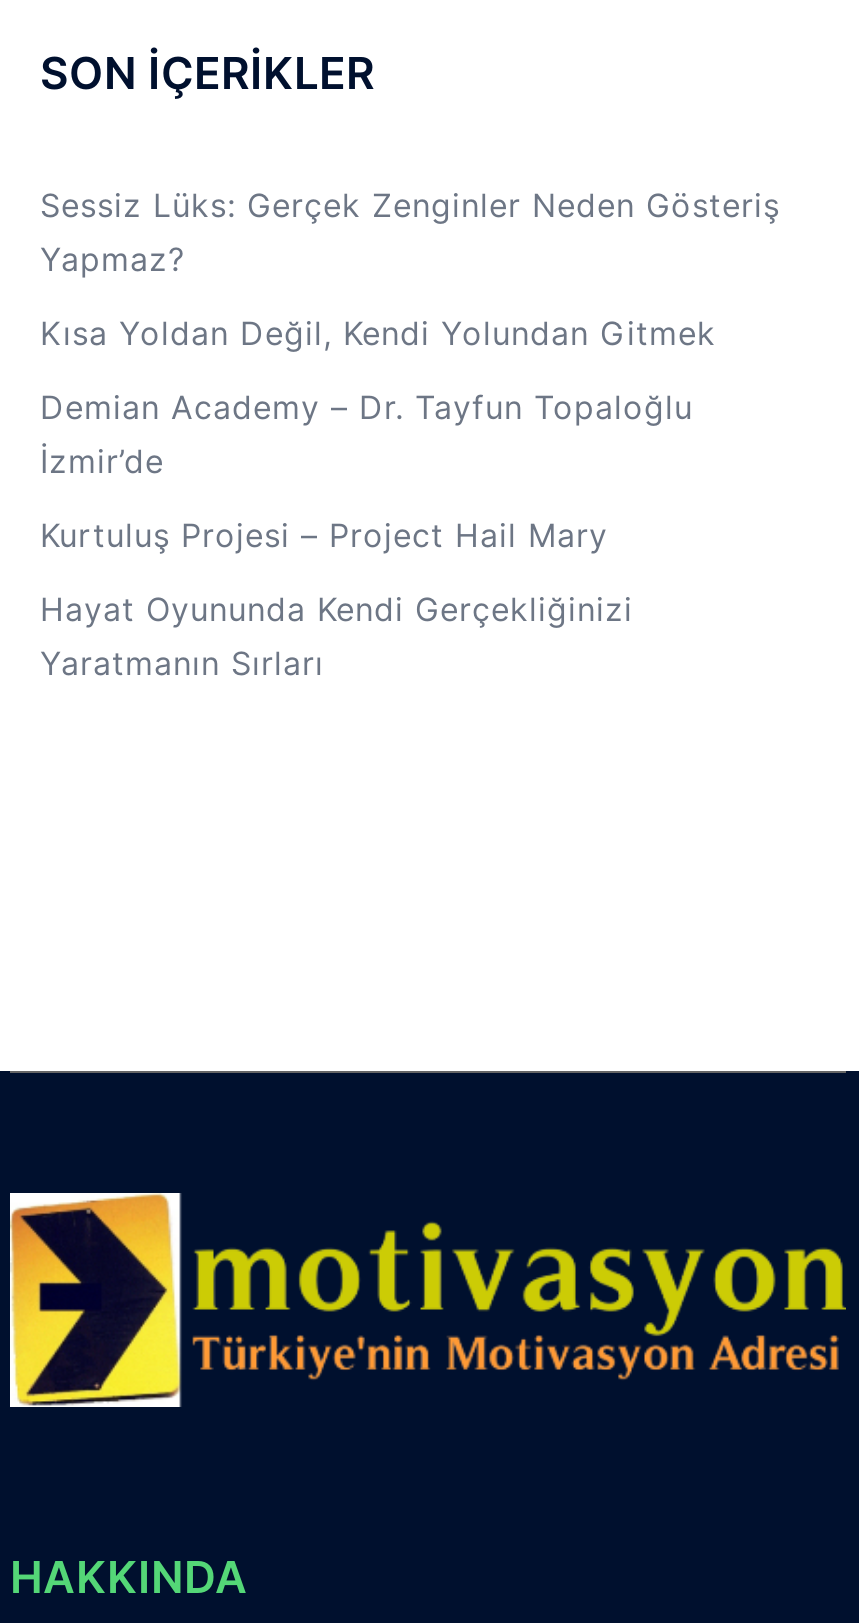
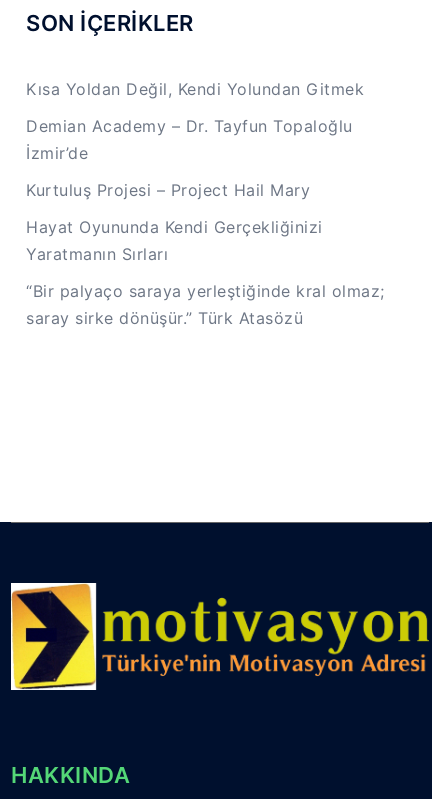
[40,186,780,280] Sessiz Lüks: Gerçek Zenginler Neden Gösteriş | Yapmaz? -> none
moved [40,314,716,684] -> [26,79,364,264]: Kısa Yoldan Değil, Kendi Yolundan Gitmek | Demian Academy – Dr. Tayfun Topaloğlu | İzmir’de | Kurtuluş Projesi – Project Hail Mary | Hayat Oyununda Kendi Gerçekliğinizi | Yaratmanın Sırları
none -> [26,281,384,328] “Bir palyaço saraya yerleştiğinde kral olmaz; | saray sirke dönüşür.” Türk Atasözü

